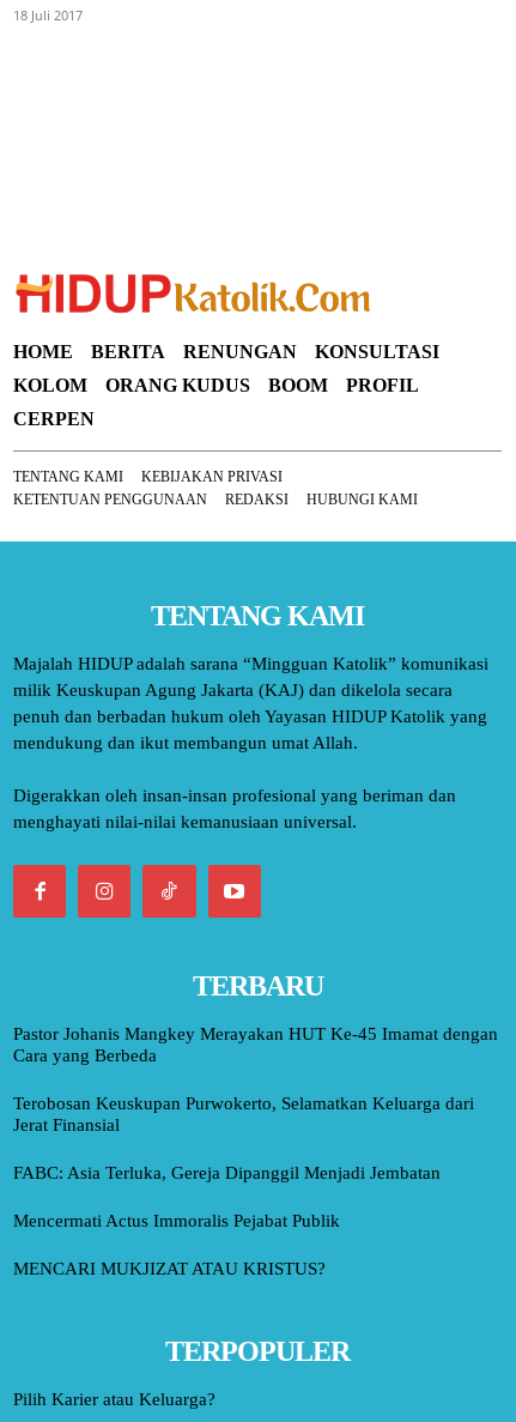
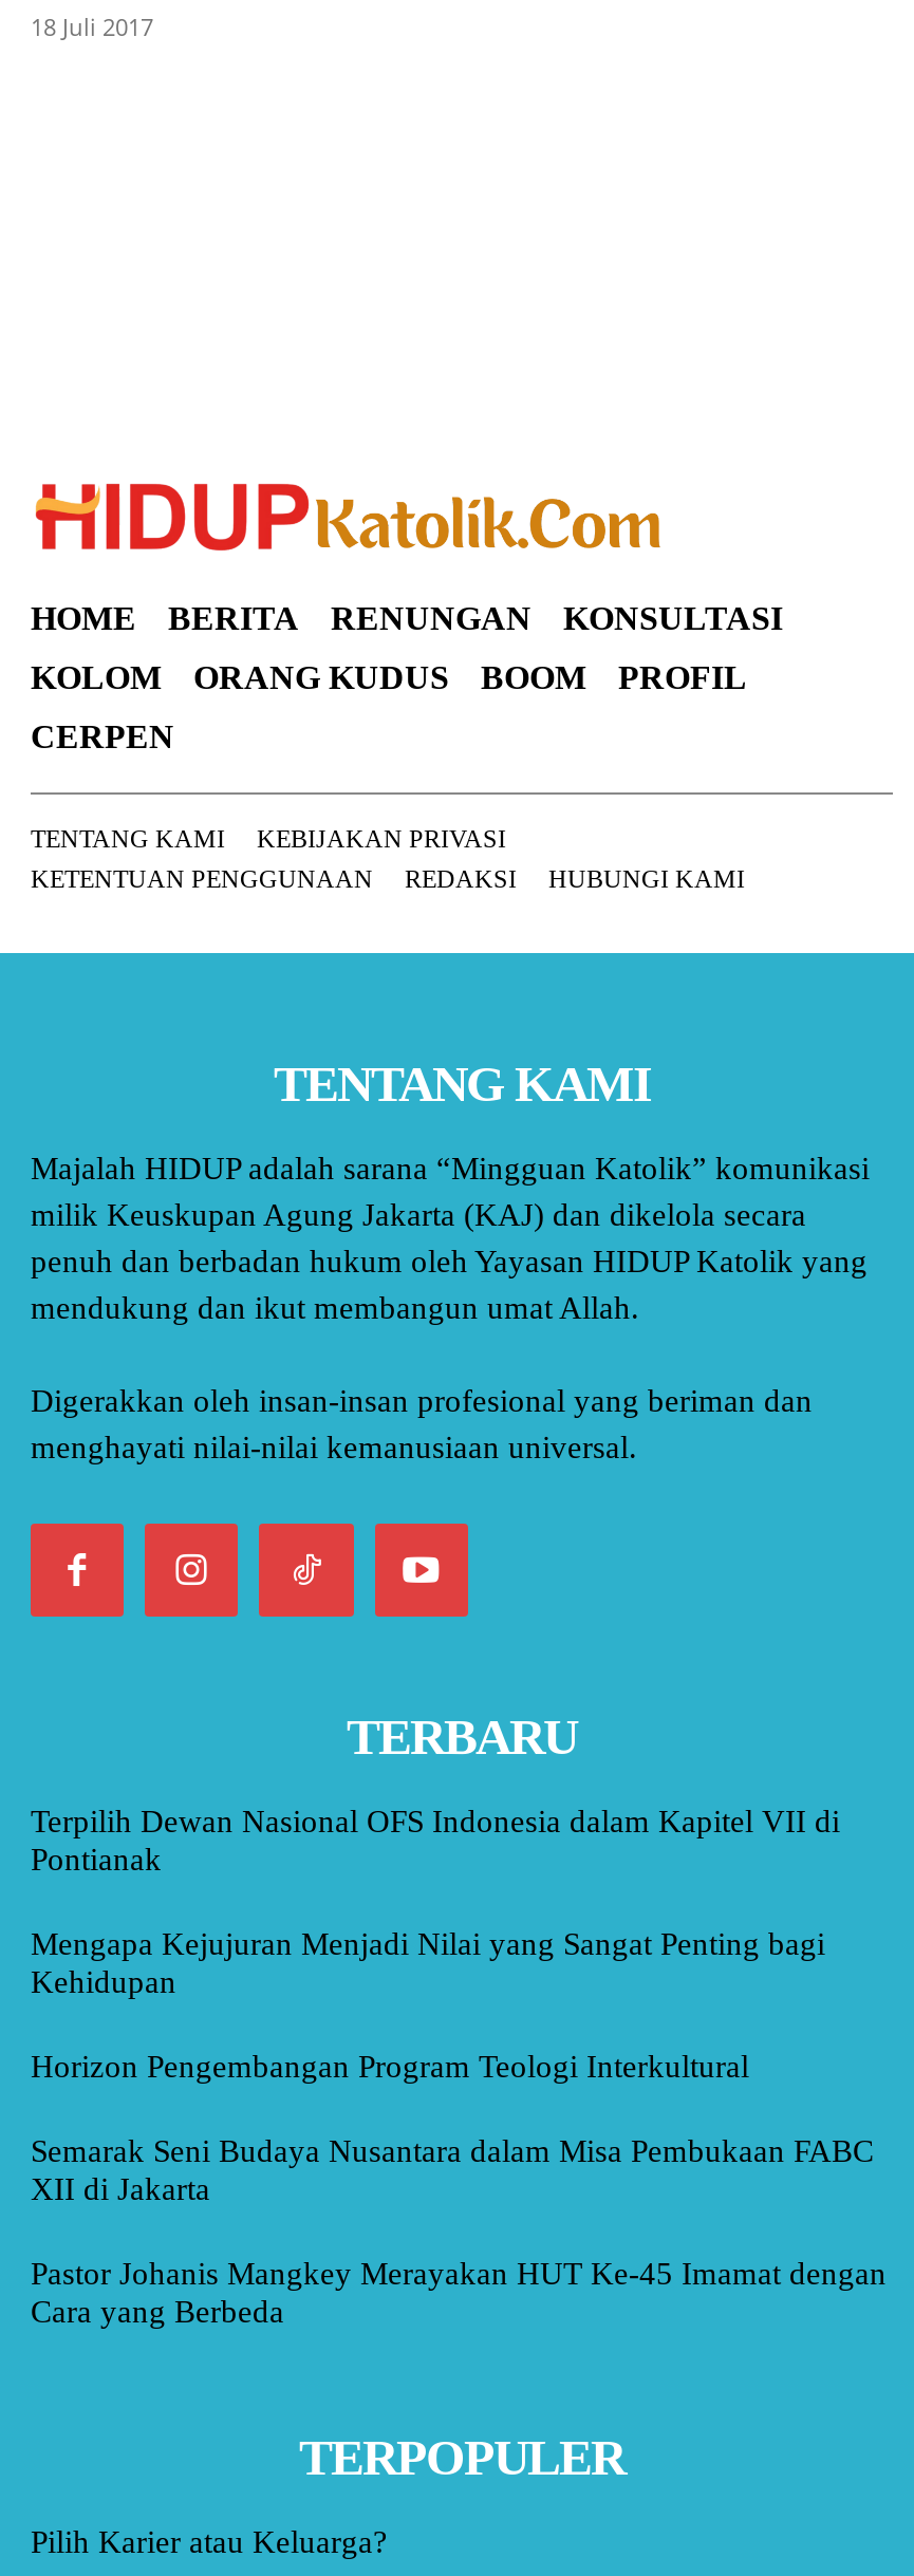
none -> [31,1806,874,2208] Terpilih Dewan Nasional OFS Indonesia dalam Kapitel VII di | Pontianak | Mengapa Kejujuran Menjadi Nilai yang Sangat Penting bagi | Kehidupan | Horizon Pengembangan Program Teologi Interkultural | Semarak Seni Budaya Nusantara dalam Misa Pembukaan FABC | XII di Jakarta
moved [13,1025,498,1065] -> [31,2258,887,2330]: Pastor Johanis Mangkey Merayakan HUT Ke-45 Imamat dengan | Cara yang Berbeda
[13,1094,474,1278] Terobosan Keuskupan Purwokerto, Selamatkan Keluarga dari | Jerat Finansial | FABC: Asia Terluka, Gereja Dipanggil Menjadi Jembatan | Mencermati Actus Immoralis Pejabat Publik | MENCARI MUKJIZAT ATAU KRISTUS? -> none

